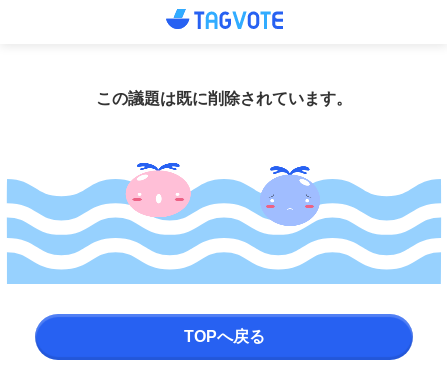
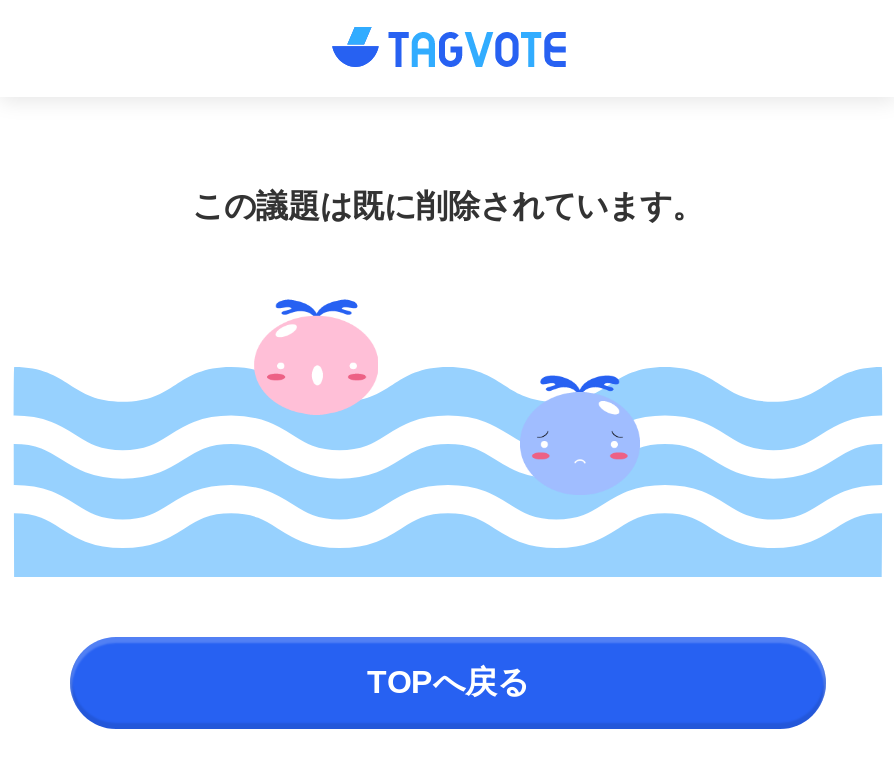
[125,145,192,217] [image] -> [252,297,382,445] [image]
[261,165,320,236] [image] -> [520,341,642,479] [image]

